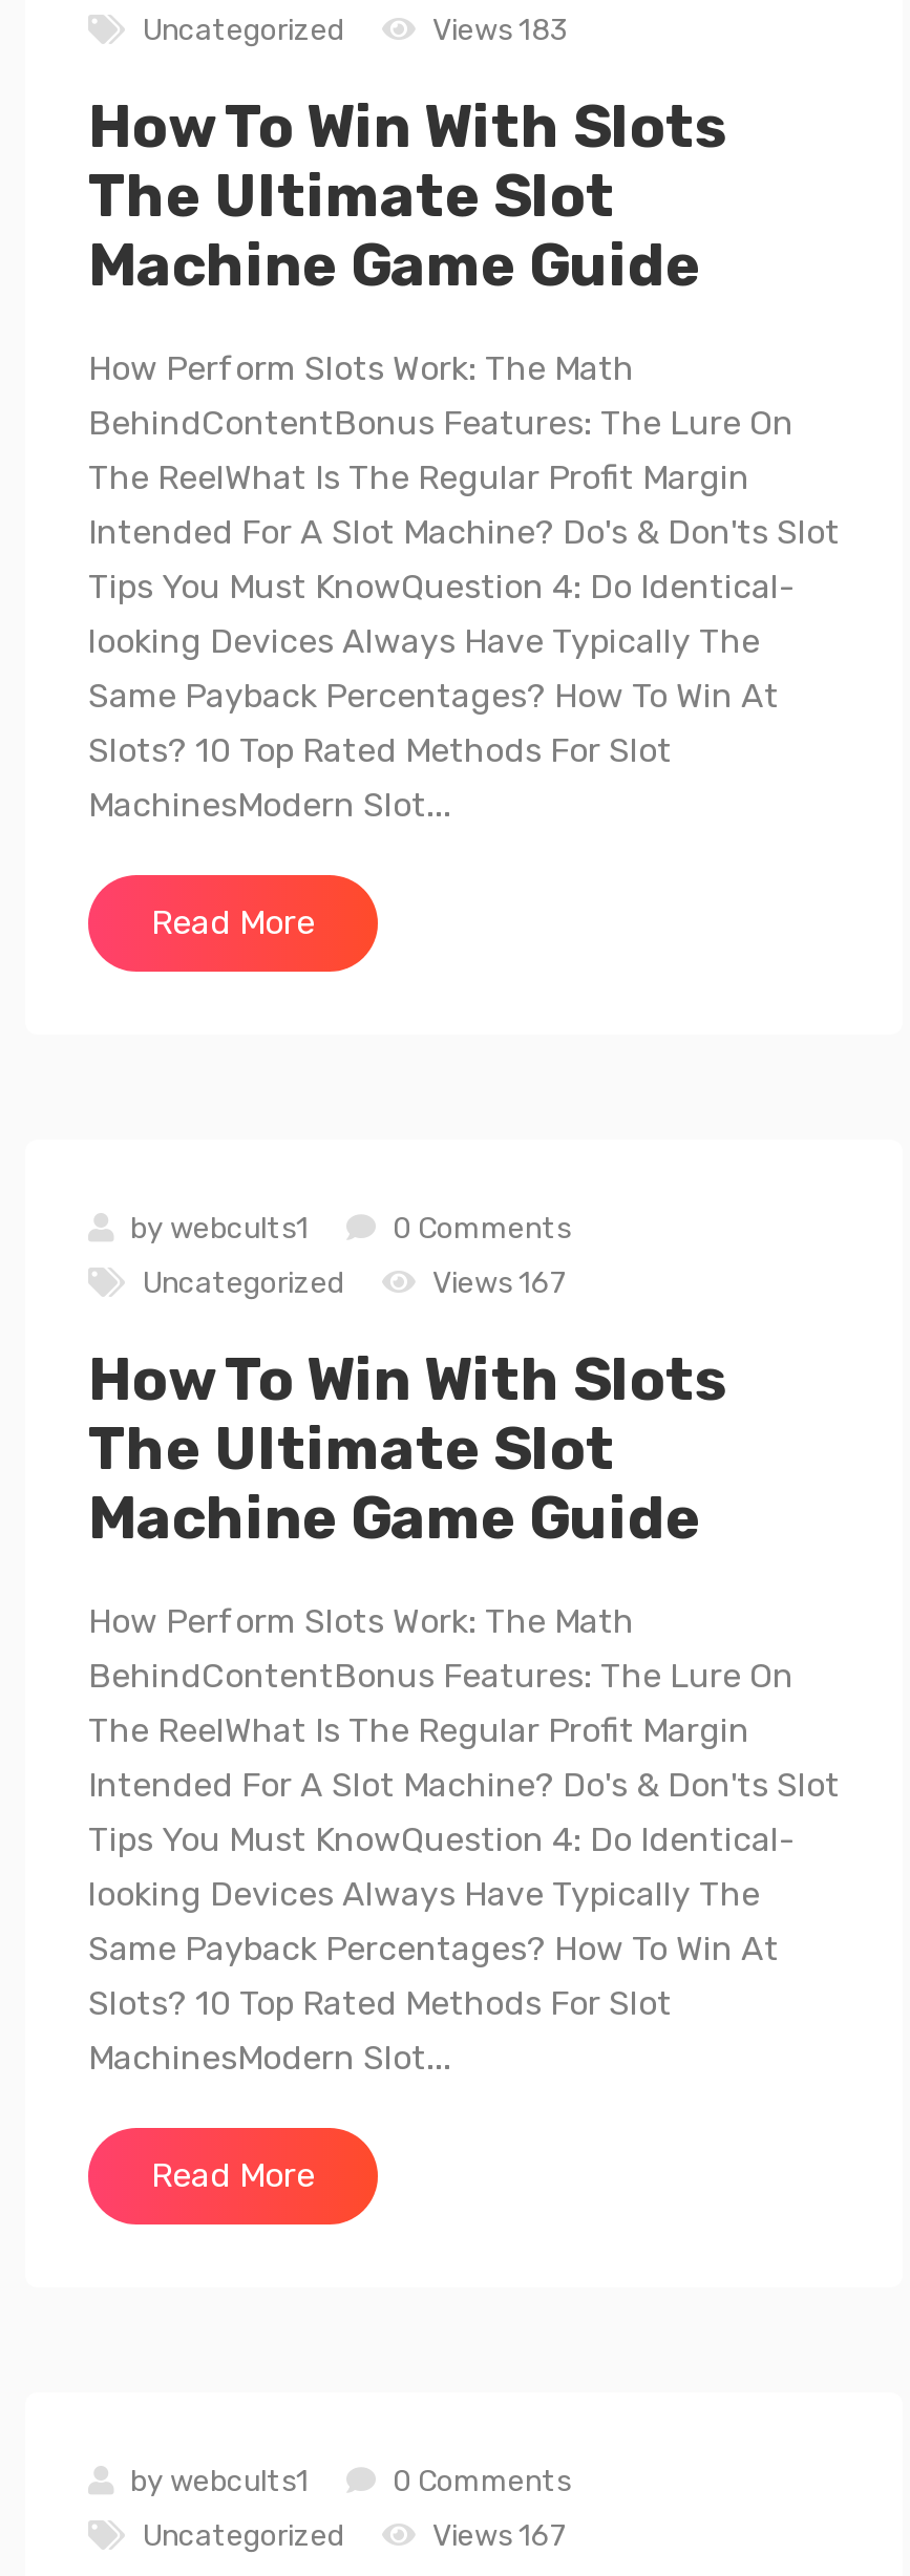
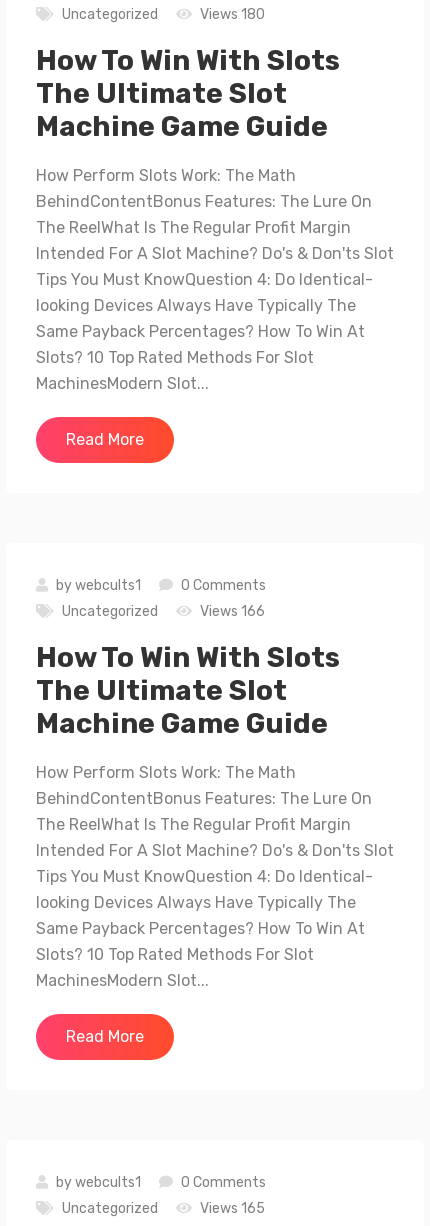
[426,13,569,48] Views 183 -> [197,6,265,23] Views 180
[426,1265,567,1301] Views 167 -> [197,603,265,620] Views 166
[426,2518,567,2554] Views 167 -> [197,1200,265,1217] Views 165

